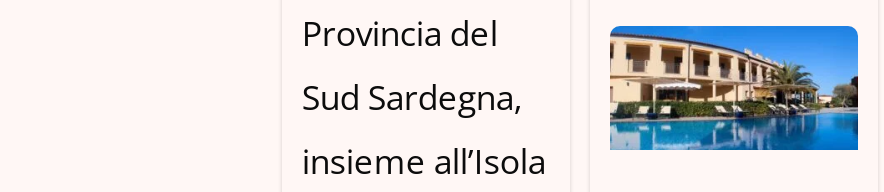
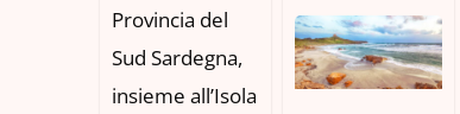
[608,24,860,152] [image] -> [294,15,443,90] [image]

